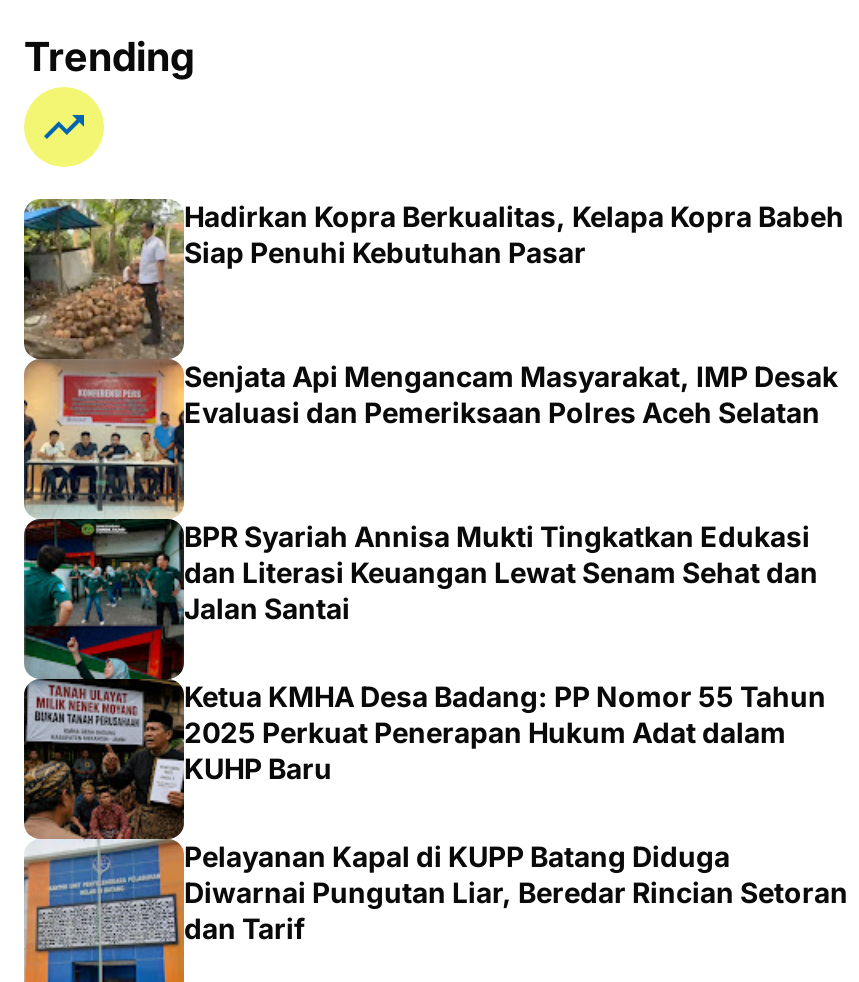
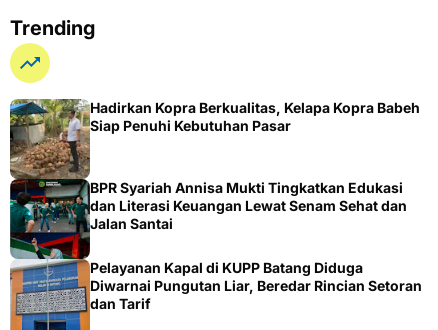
[22,358,838,520] [image] | Senjata Api Mengancam Masyarakat, IMP Desak | Evaluasi dan Pemeriksaan Polres Aceh Selatan -> none
[24,676,826,840] [image] | Ketua KMHA Desa Badang: PP Nomor 55 Tahun | 2025 Perkuat Penerapan Hukum Adat dalam | KUHP Baru -> none

